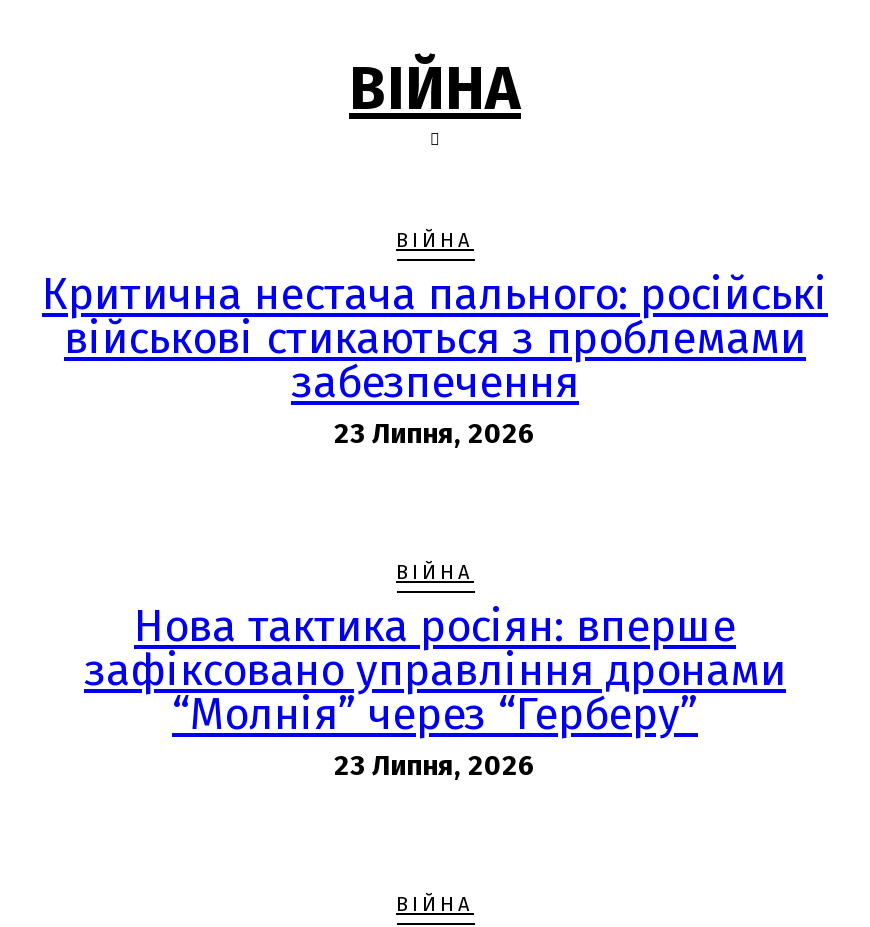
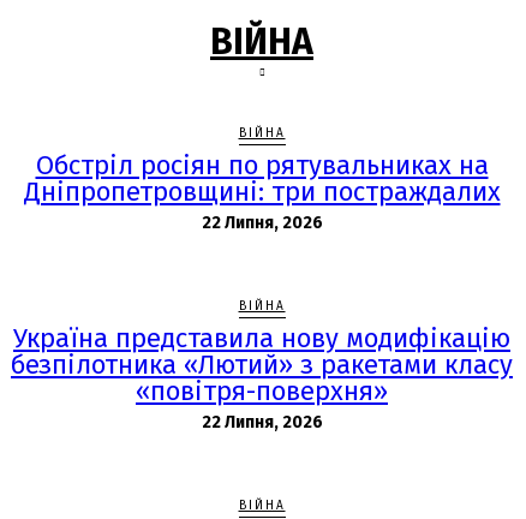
[42,267,828,451] Критична нестача пального: російські | військові стикаються з проблемами | забезпечення | 23 Липня, 2026 -> [23,149,500,233] Обстріл росіян по рятувальниках на | Дніпропетровщині: три постраждалих | 22 Липня, 2026
[84,599,786,783] Нова тактика росіян: вперше | зафіксовано управління дронами | “Молнія” через “Герберу” | 23 Липня, 2026 -> [11,322,513,432] Україна представила нову модифікацію | безпілотника «Лютий» з ракетами класу | «повітря-поверхня» | 22 Липня, 2026

